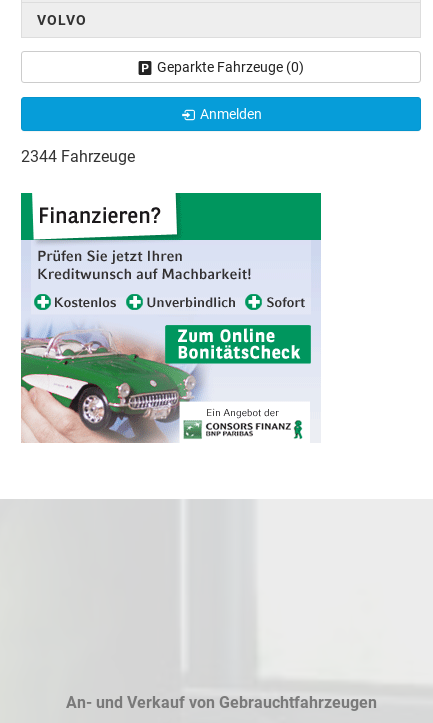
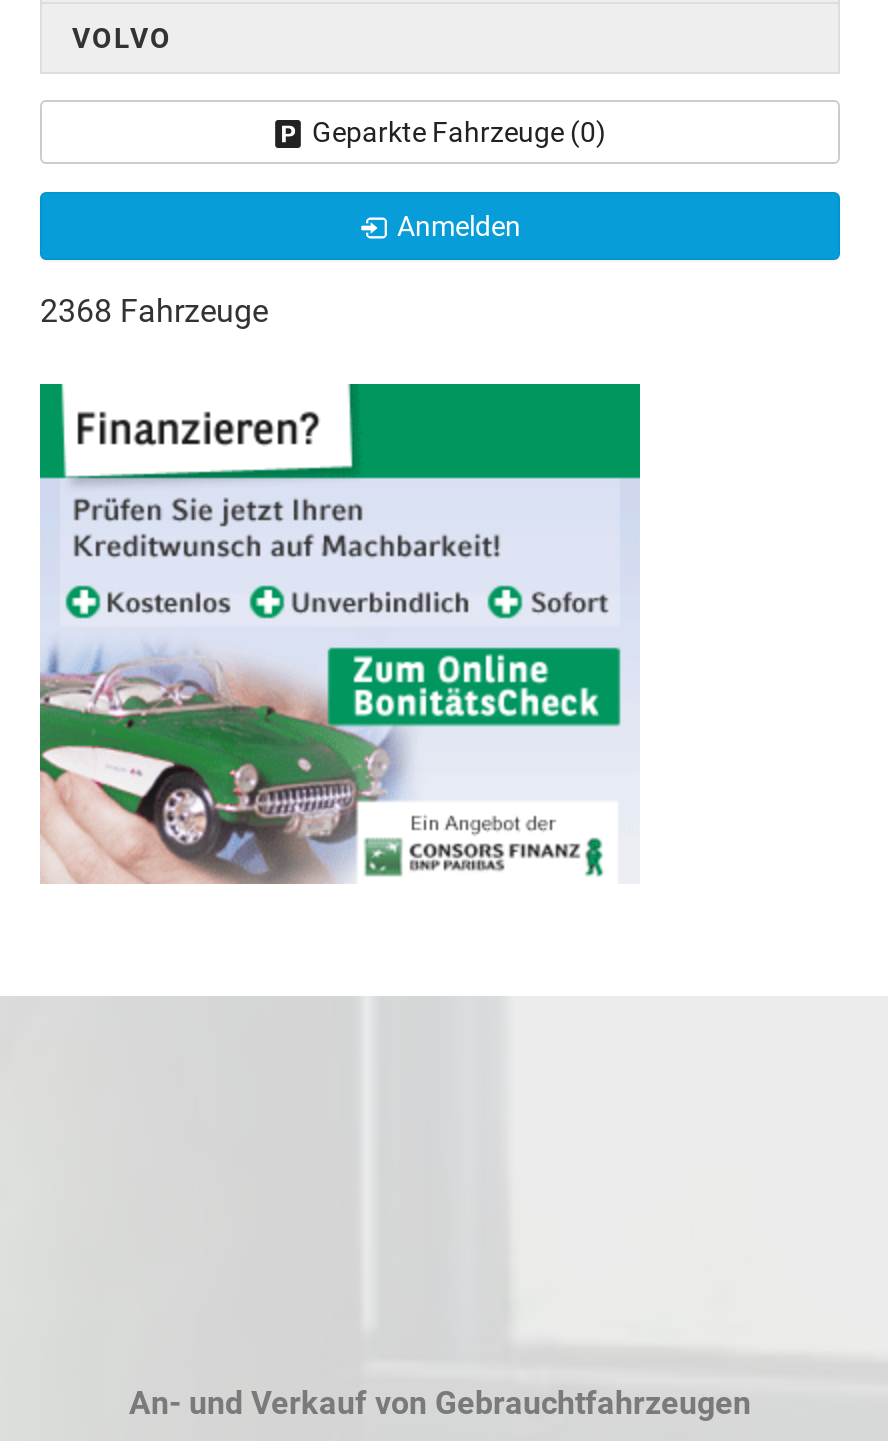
[21,147,135,166] 2344 Fahrzeuge -> [40,292,268,330] 2368 Fahrzeuge

